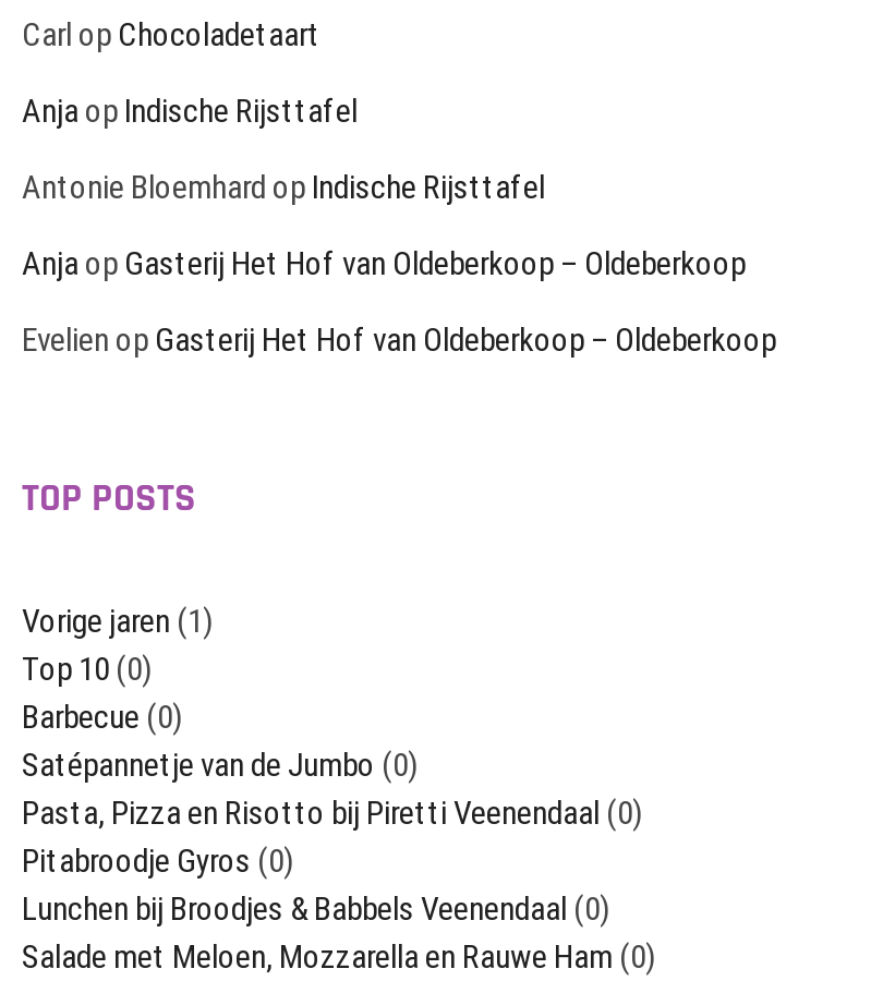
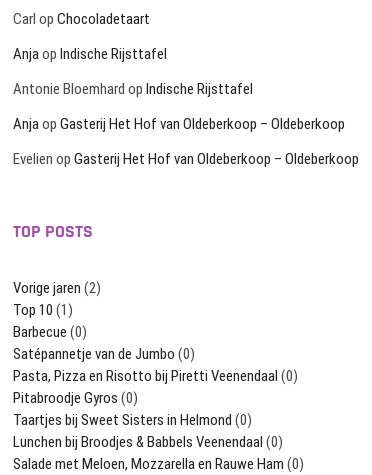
[22,601,213,640] Vorige jaren (1) -> [13,279,101,297] Vorige jaren (2)
[22,649,152,688] Top 10 (0) -> [13,301,73,319] Top 10 (1)
none -> [13,411,252,429] Taartjes bij Sweet Sisters in Helmond (0)

